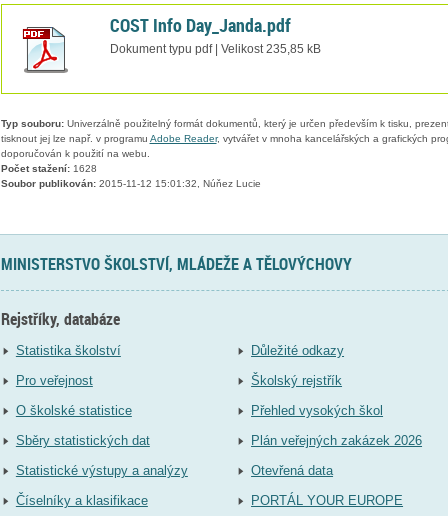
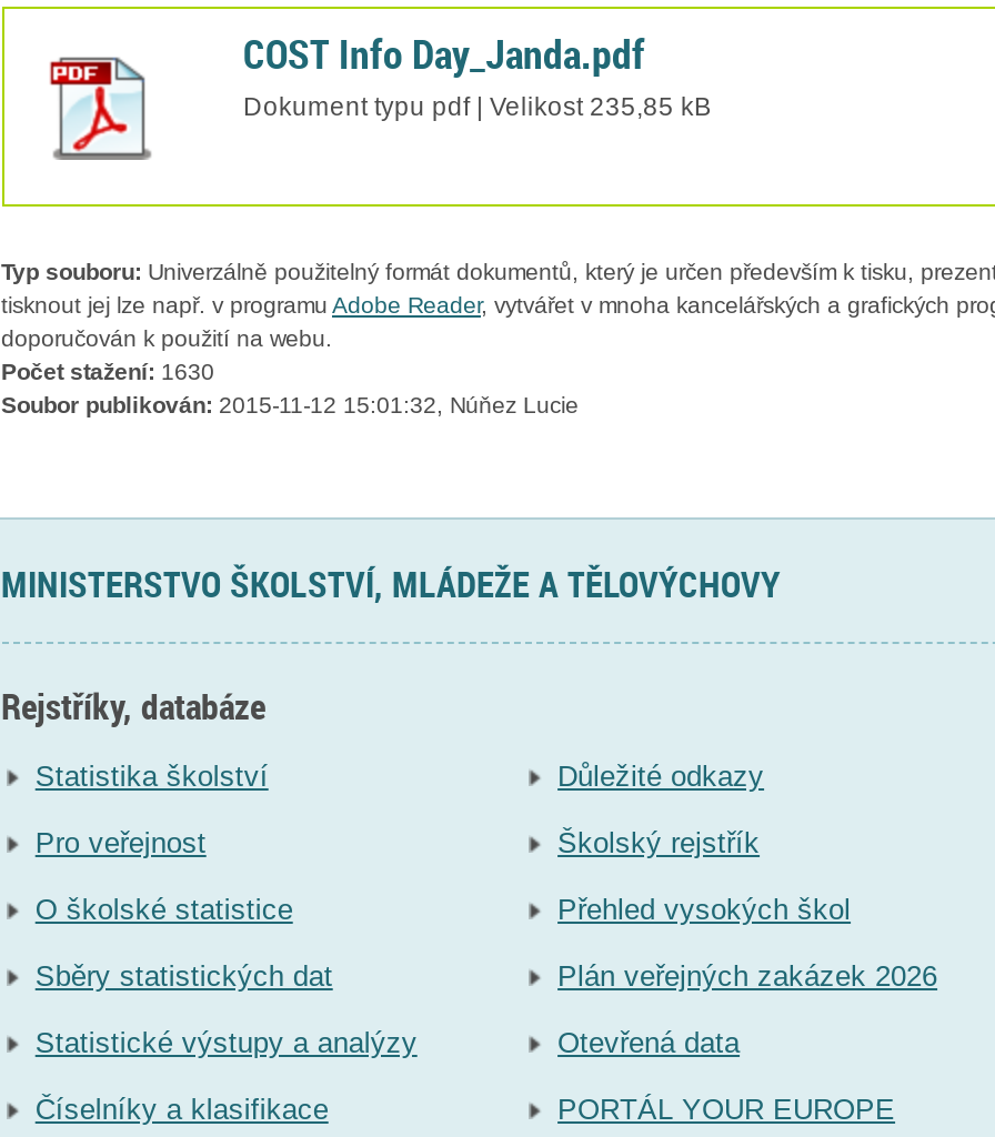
[0,163,96,174] Počet stažení: 1628 -> [1,361,214,385] Počet stažení: 1630

